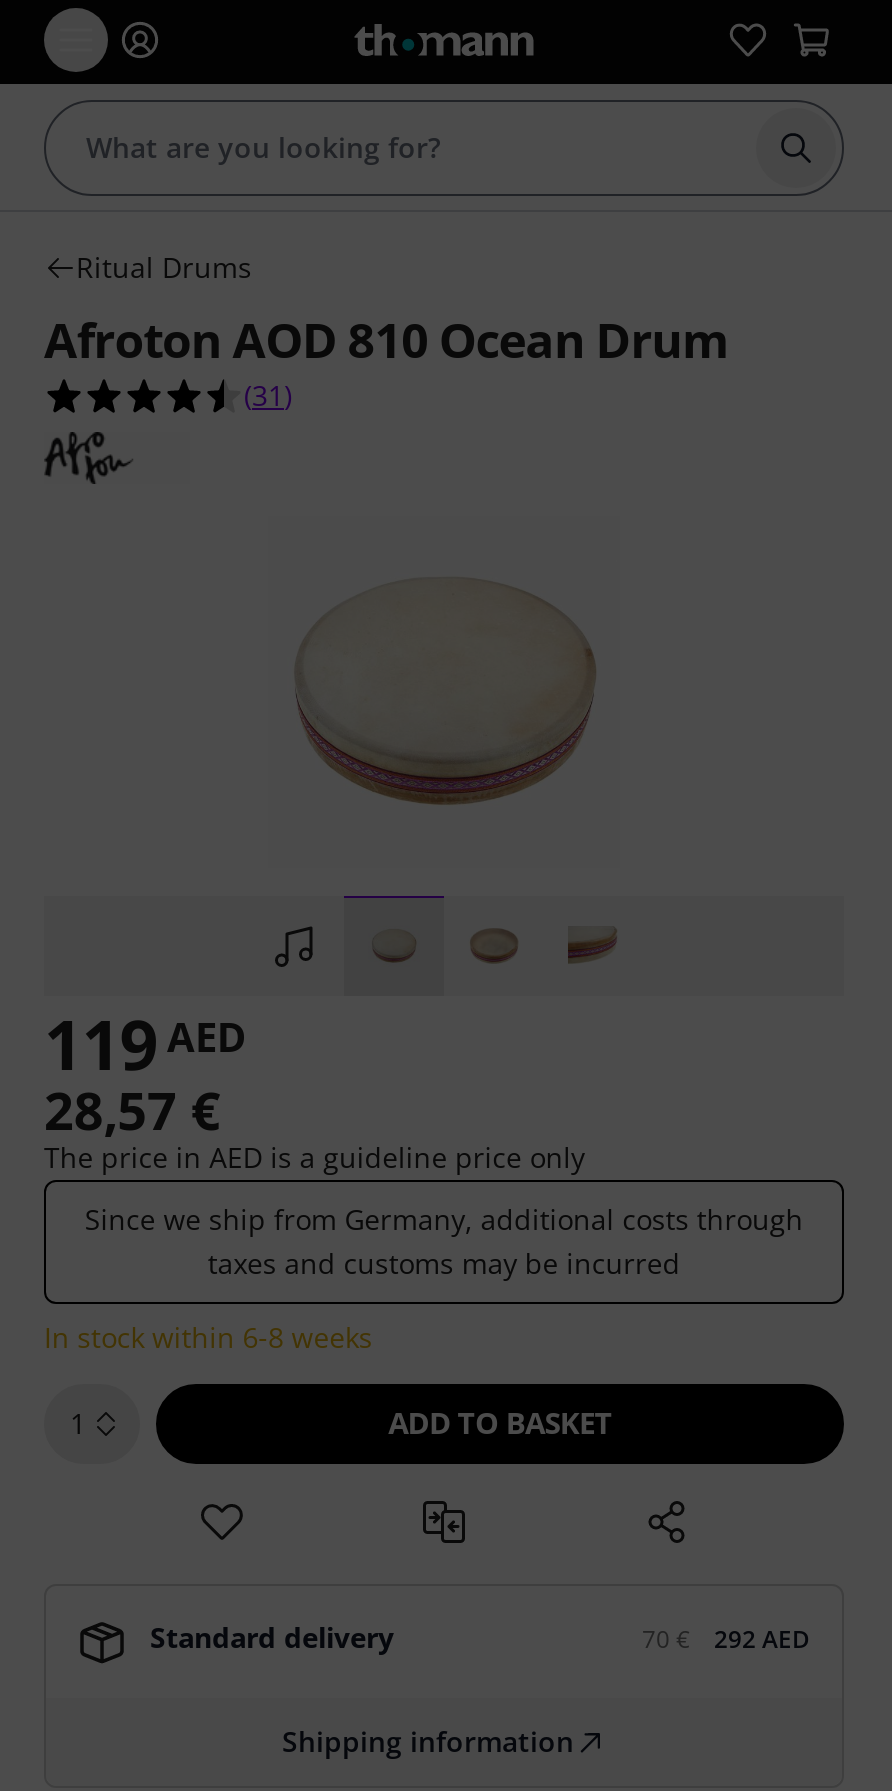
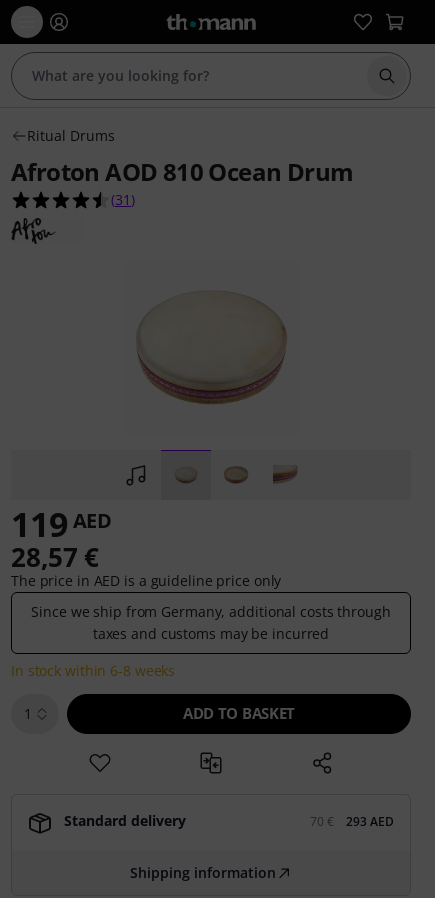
[714,1622,810,1656] 292 AED -> [346,813,394,830] 293 AED

